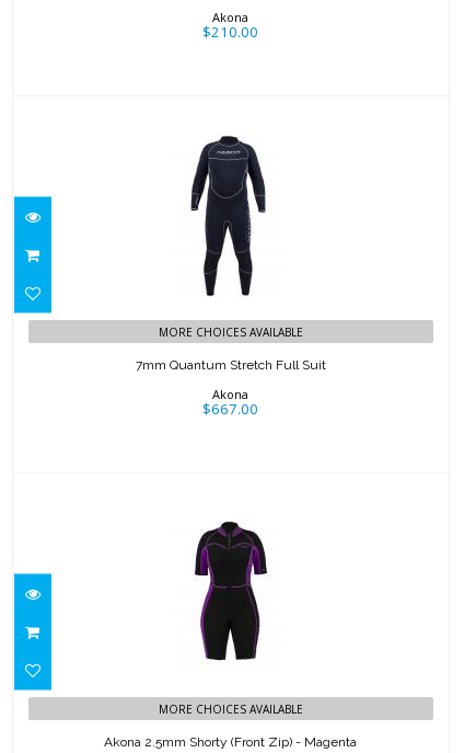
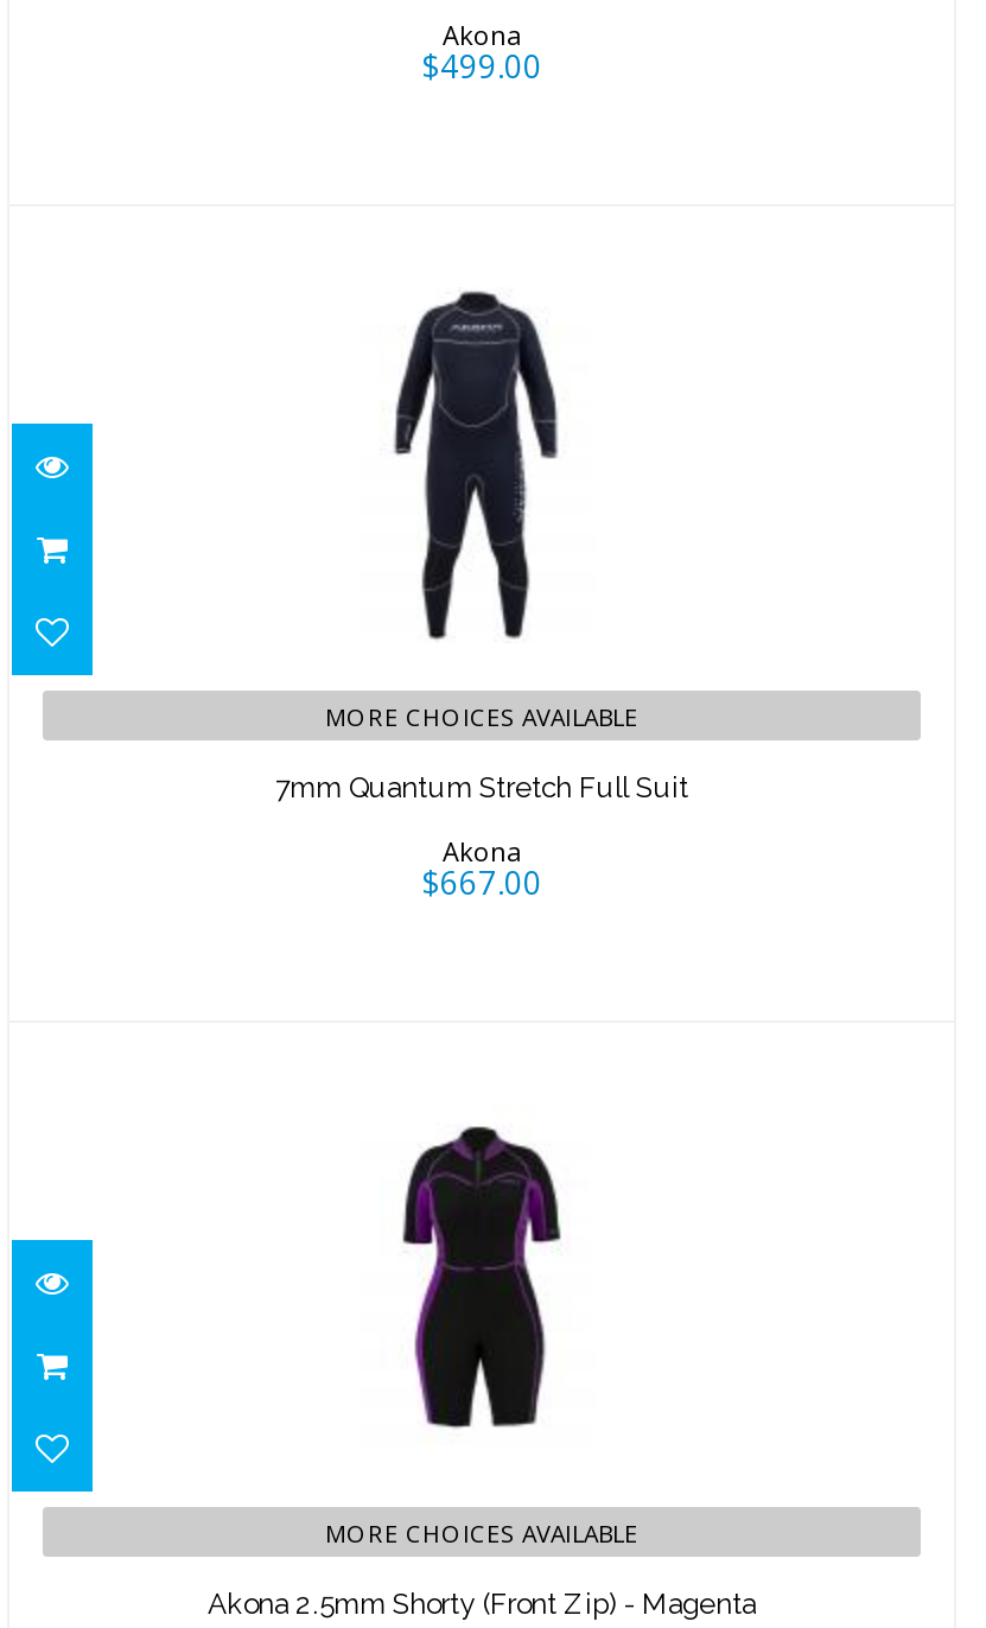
[203,22,259,42] $210.00 -> [421,45,542,88] $499.00

